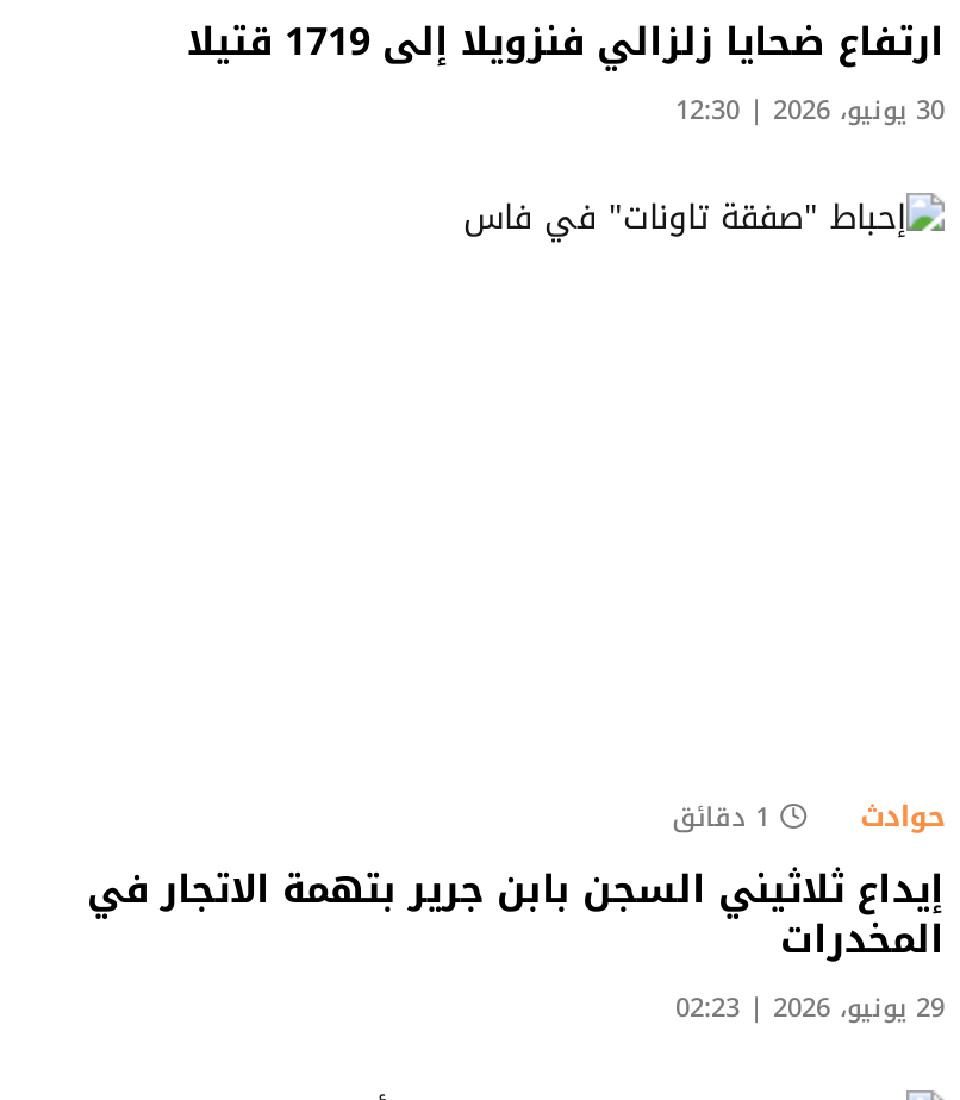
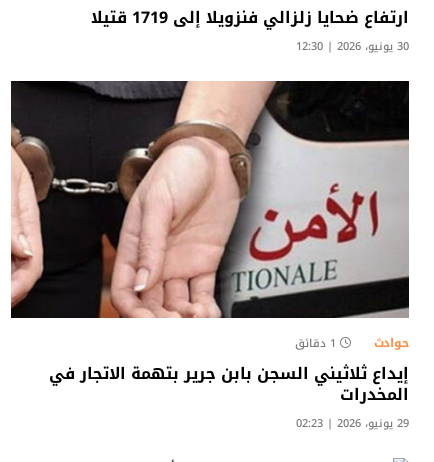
none -> [10,80,410,319] [image]

